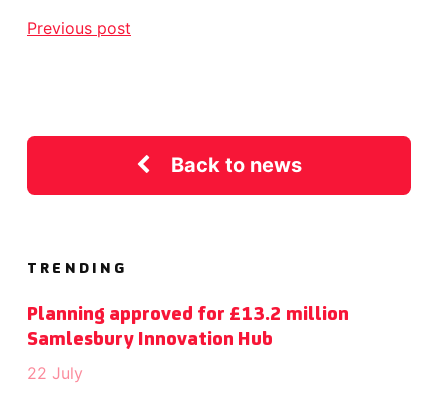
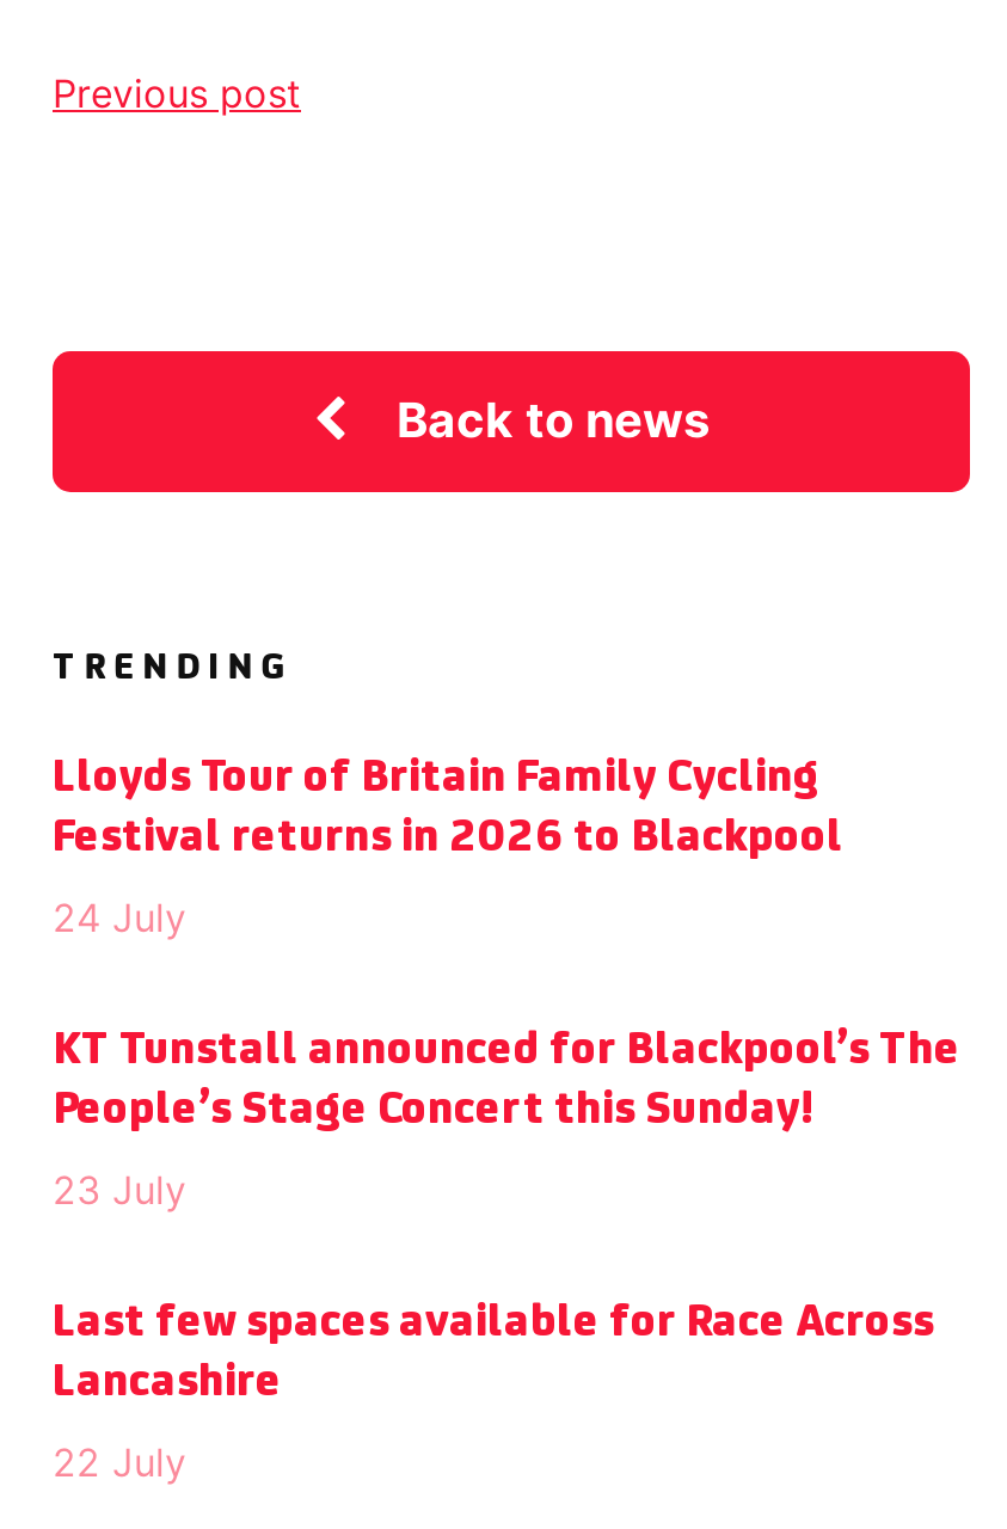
[27,305,349,350] Planning approved for £13.2 million | Samlesbury Innovation Hub -> [53,756,960,1408] Lloyds Tour of Britain Family Cycling | Festival returns in 2026 to Blackpool | 24 July | KT Tunstall announced for Blackpool’s The | People’s Stage Concert this Sunday! | 23 July | Last few spaces available for Race Across | Lancashire

